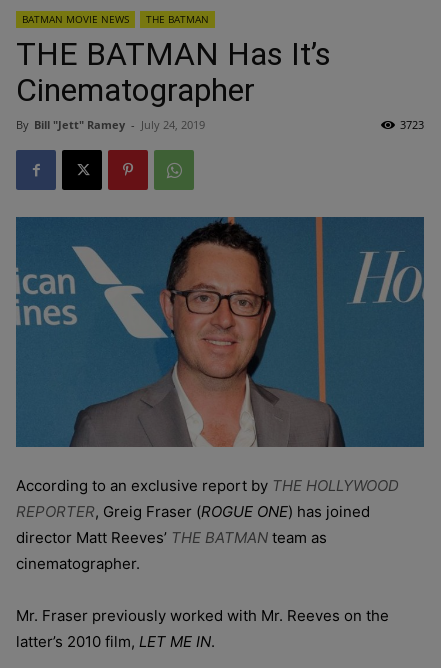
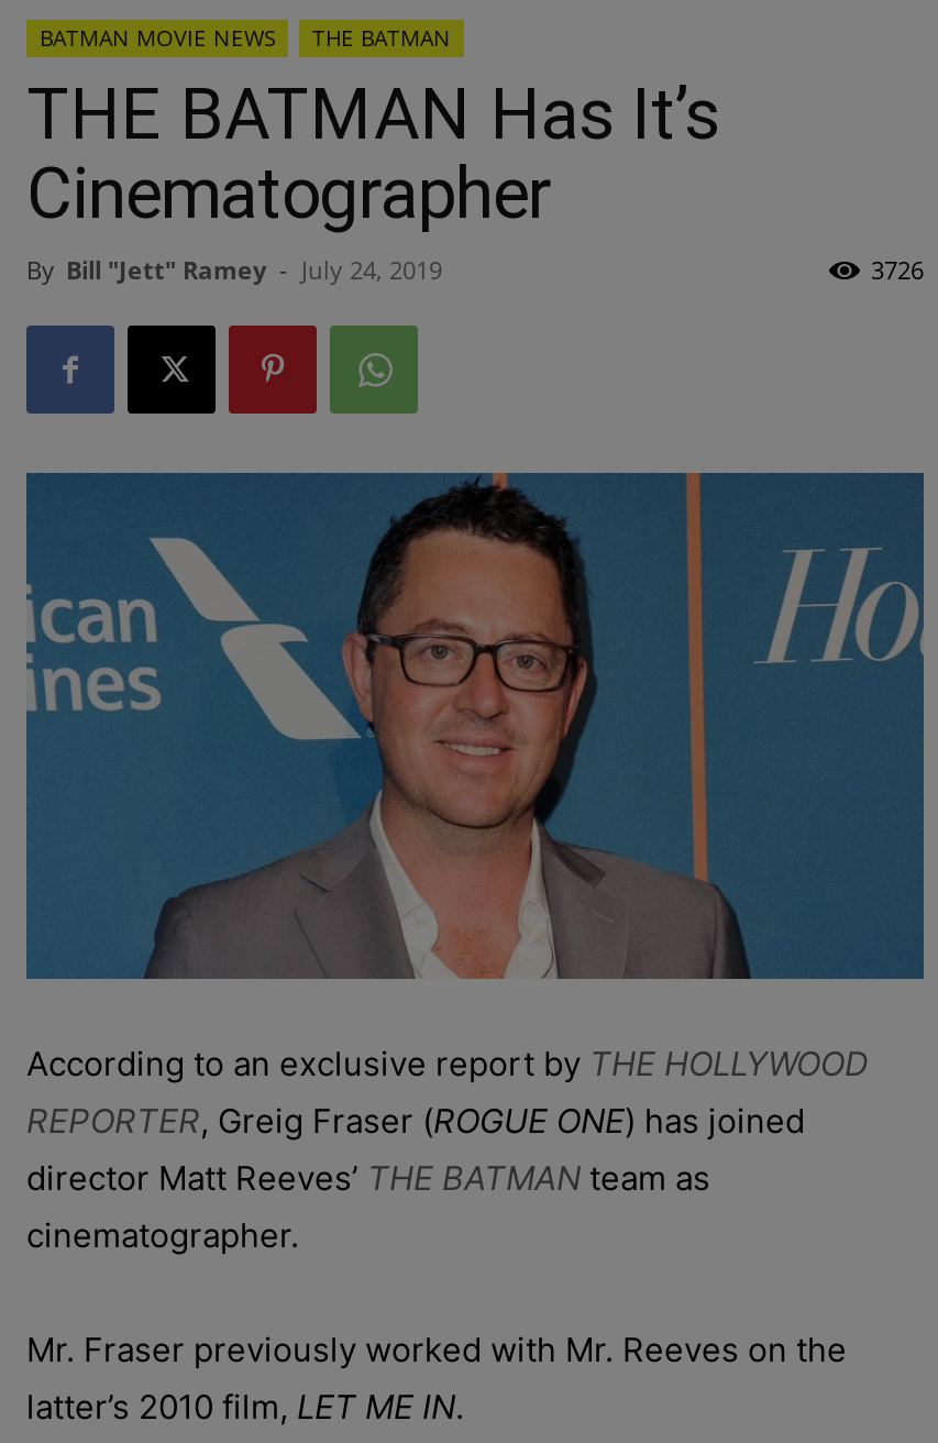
[400,117,424,132] 3723 -> [871,253,924,286] 3726

